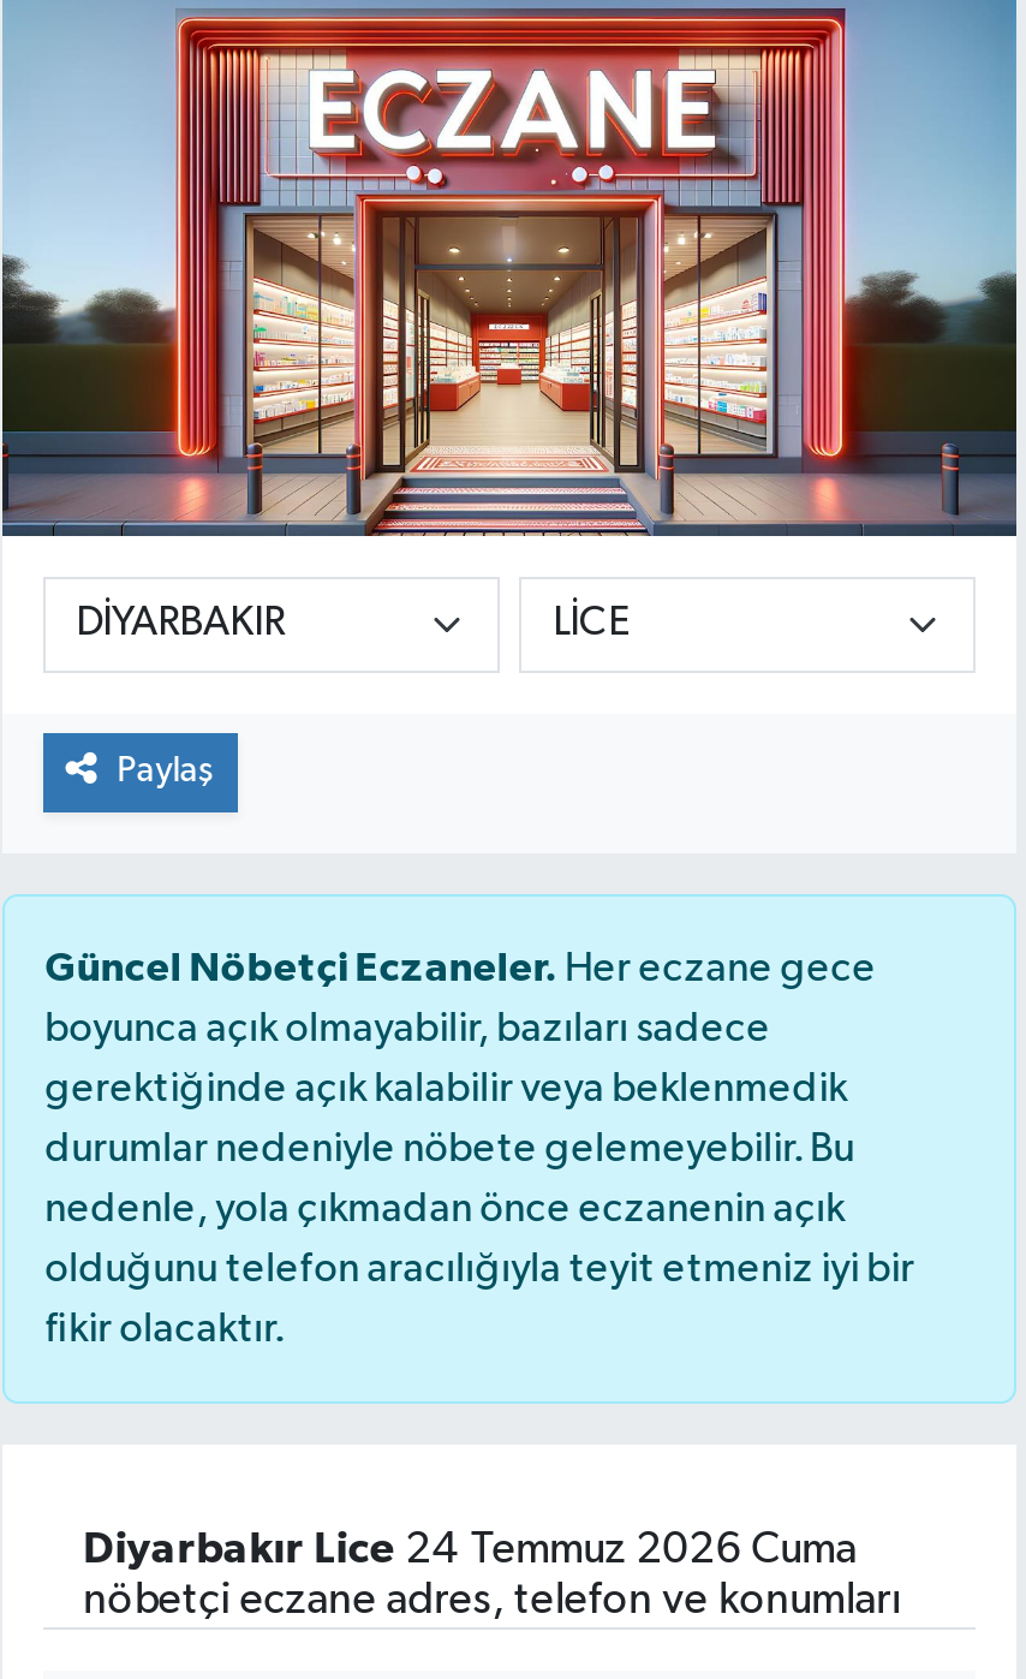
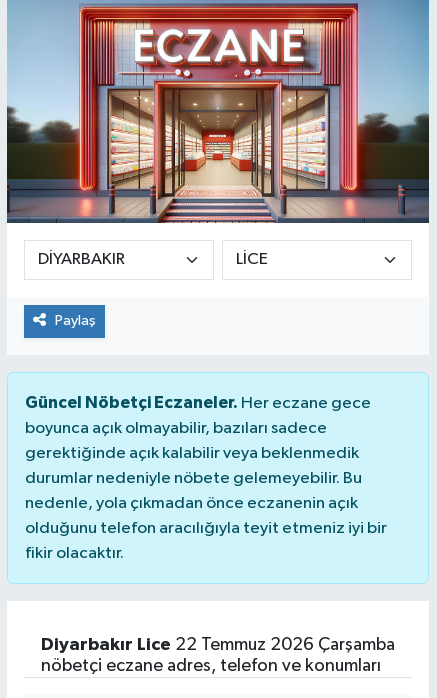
[84,1528,857,1571] Diyarbakır Lice 24 Temmuz 2026 Cuma -> [41,636,395,654] Diyarbakır Lice 22 Temmuz 2026 Çarşamba

